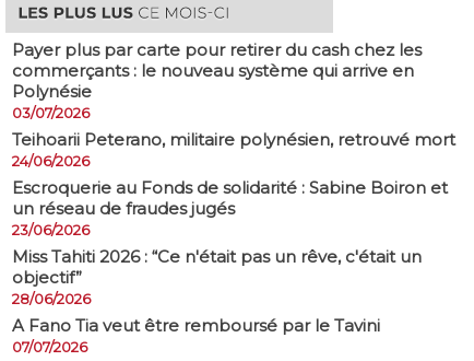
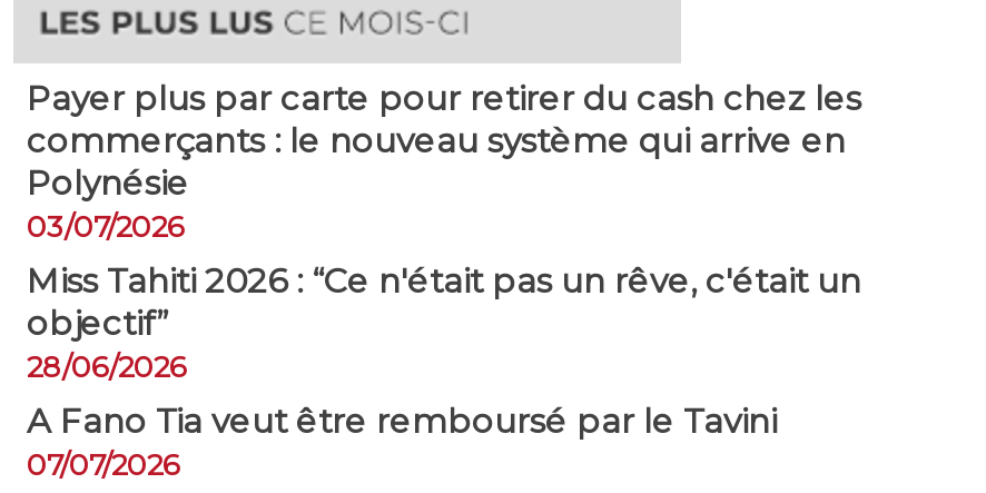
[12,129,455,238] Teihoarii Peterano, militaire polynésien, retrouvé mort | 24/06/2026 | Escroquerie au Fonds de solidarité : Sabine Boiron et | un réseau de fraudes jugés | 23/06/2026 -> none

